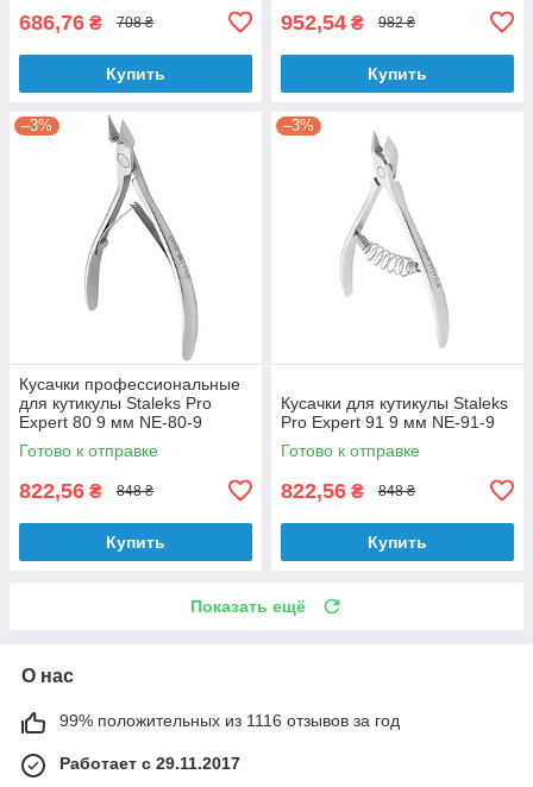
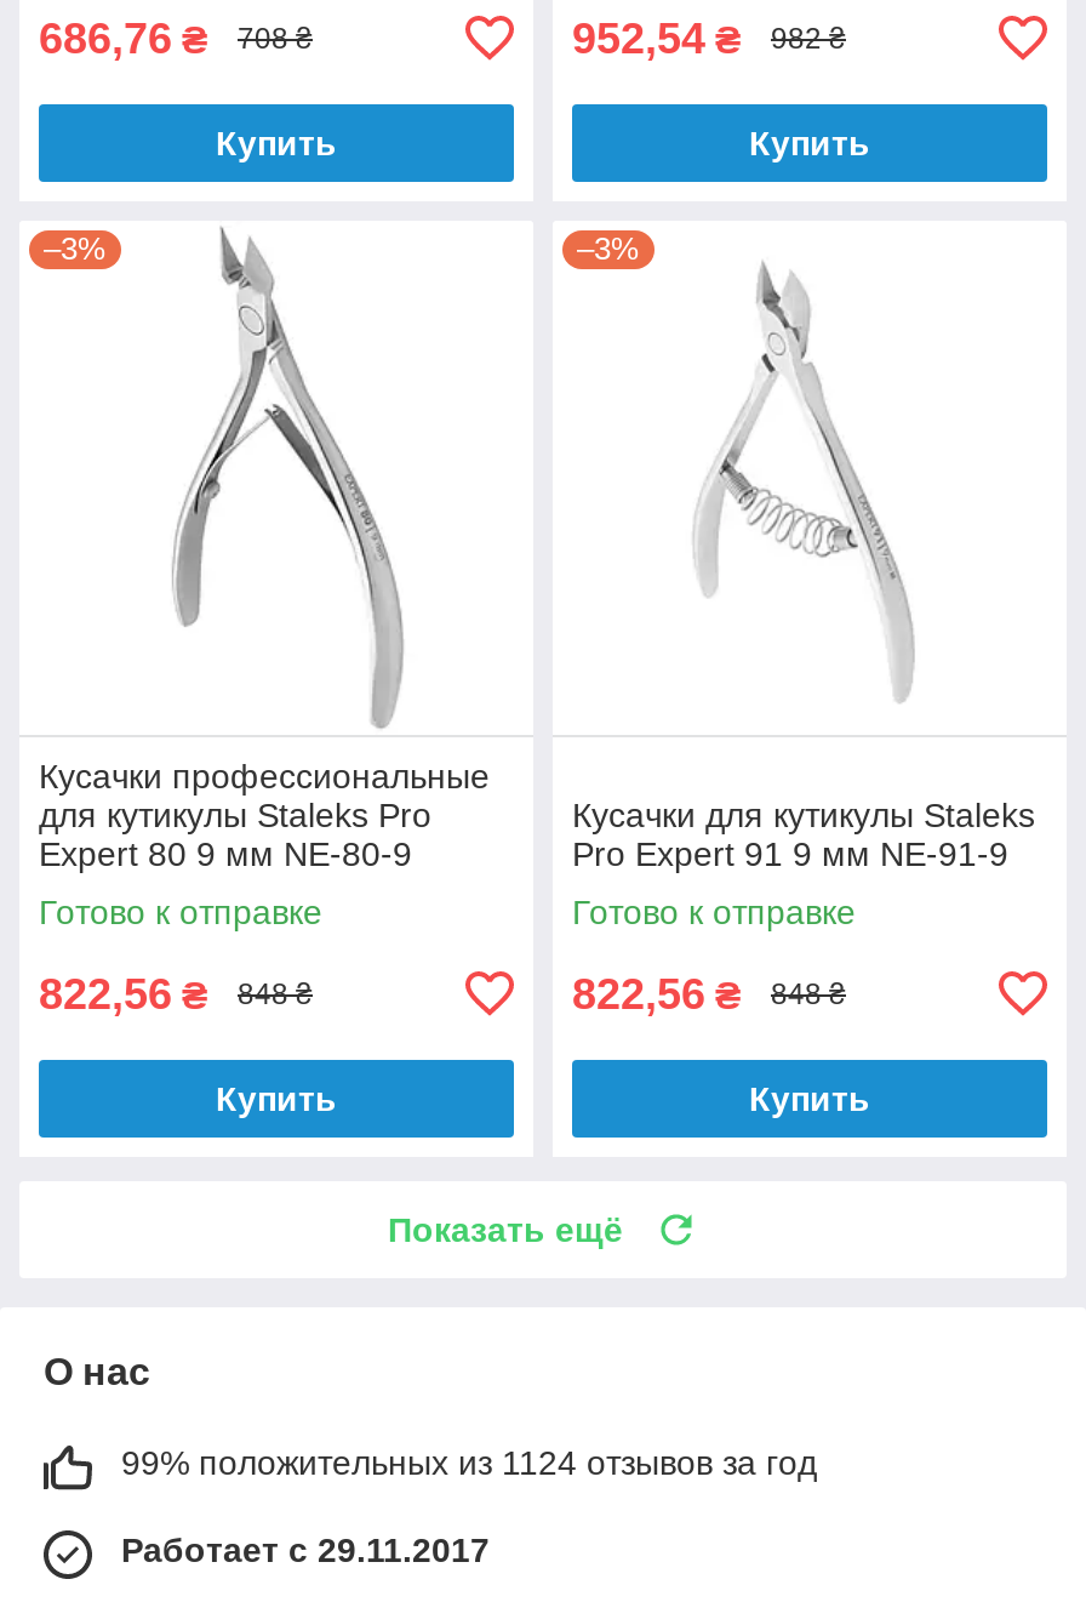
[59,711,400,730] 99% положительных из 1116 отзывов за год -> [121,1443,817,1481] 99% положительных из 1124 отзывов за год

